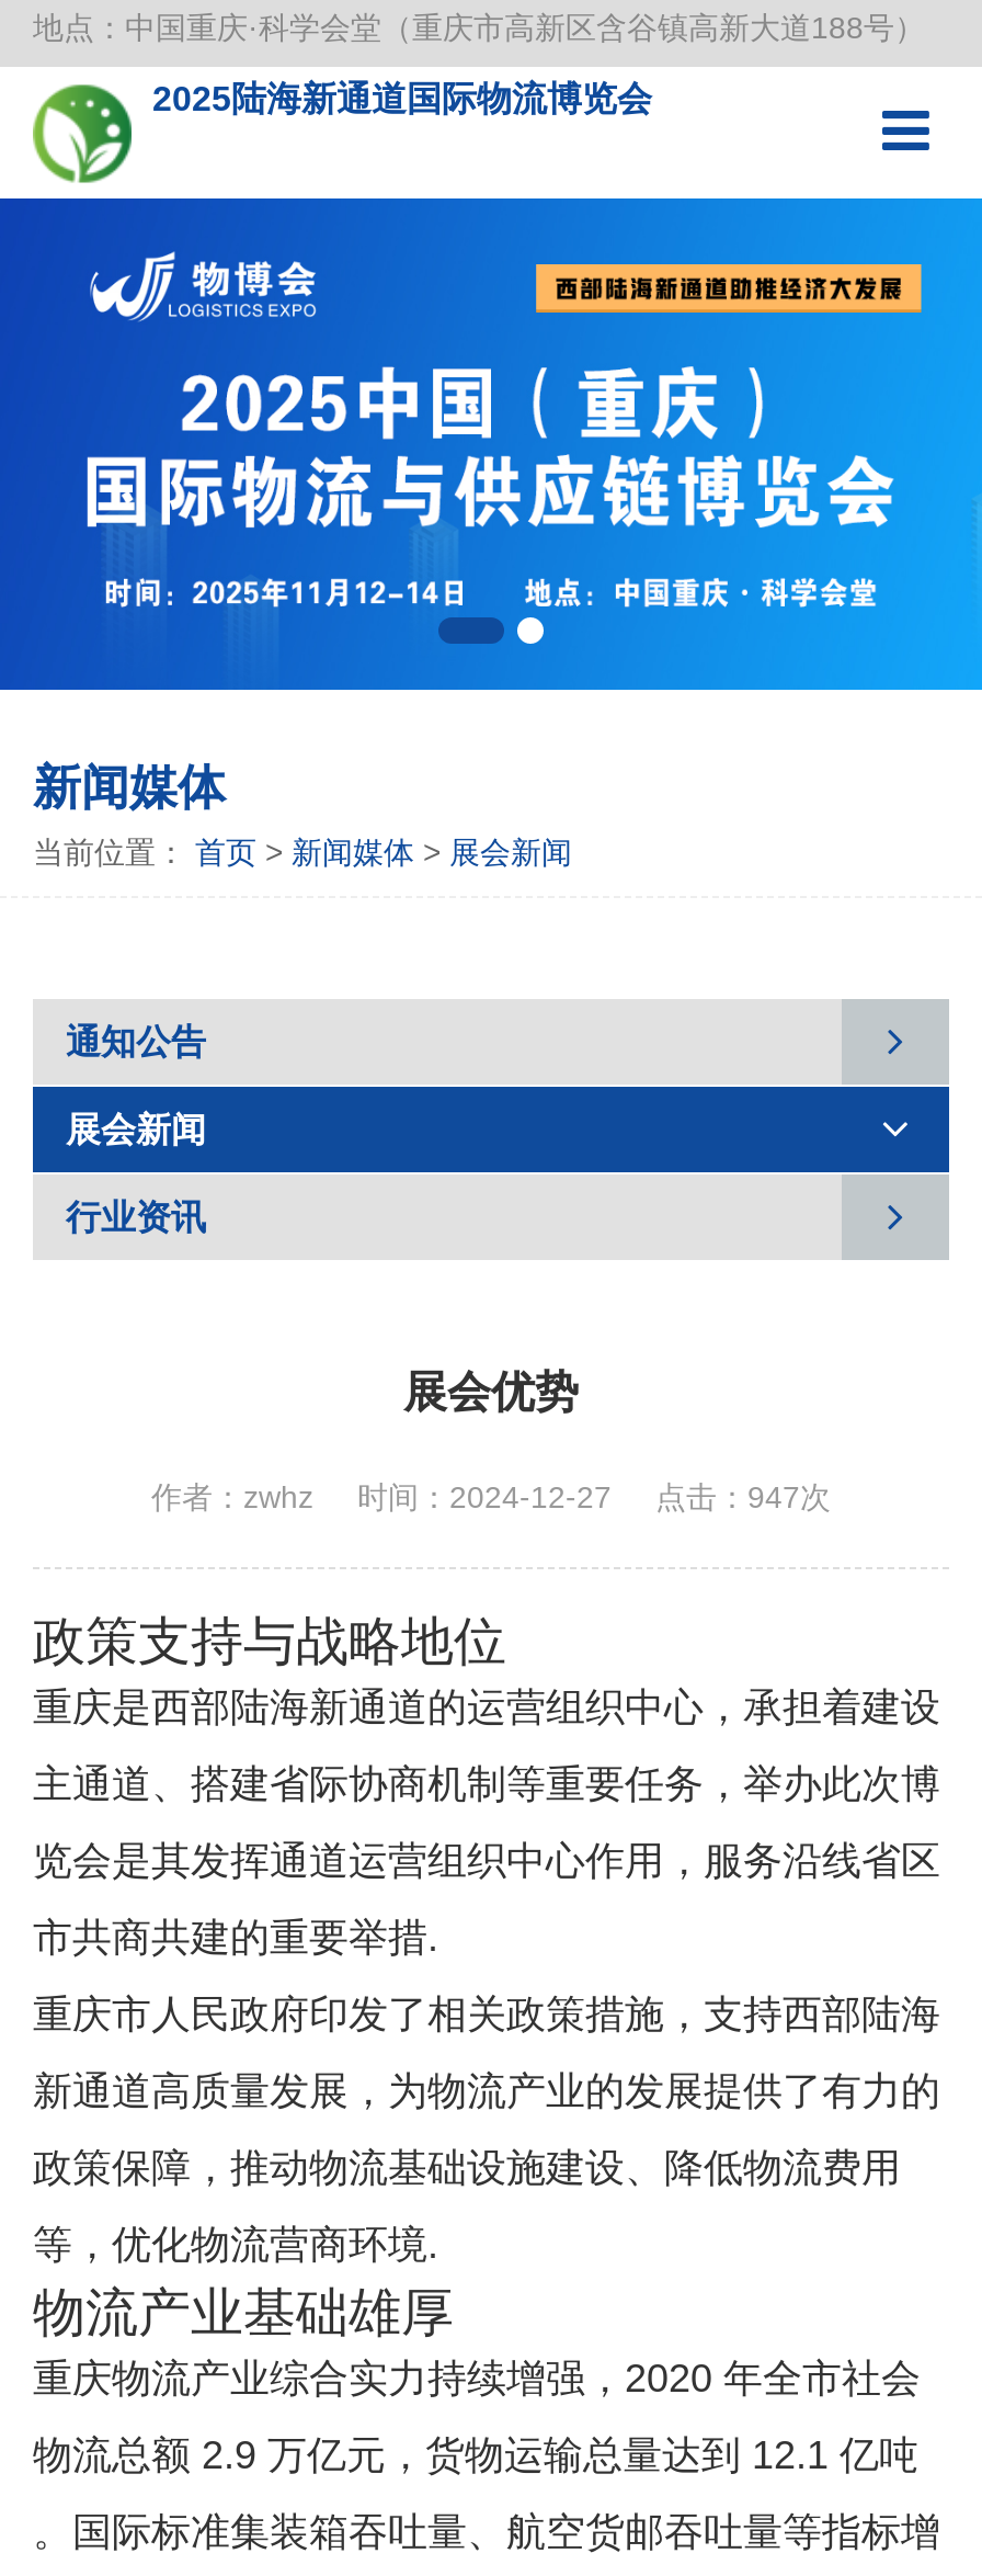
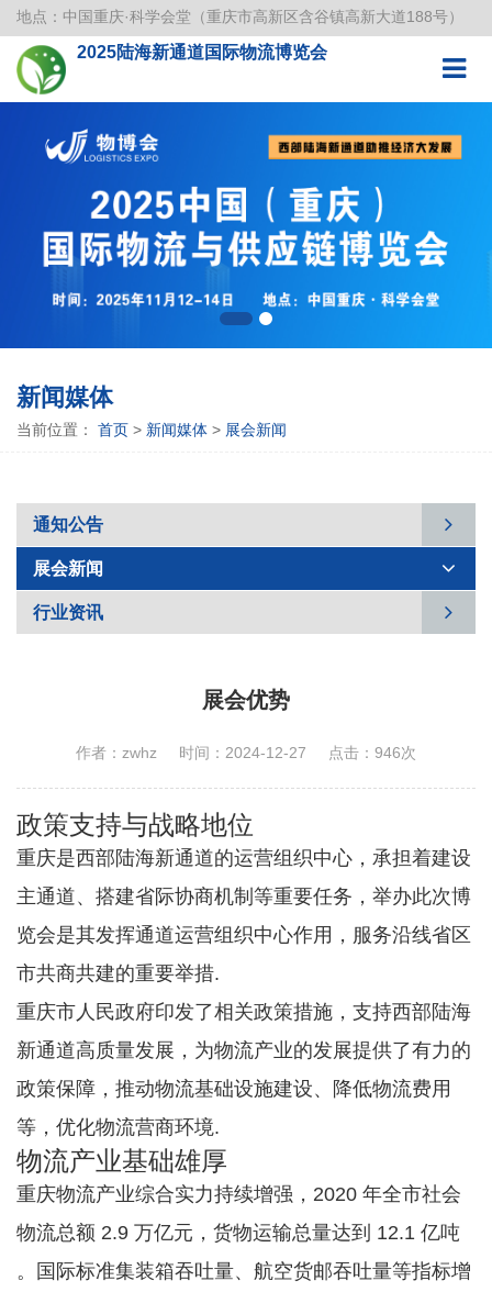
[151,1479,831,1514] 作者：zwhz 时间：2024-12-27 点击：947次 -> [76,744,416,761] 作者：zwhz 时间：2024-12-27 点击：946次

